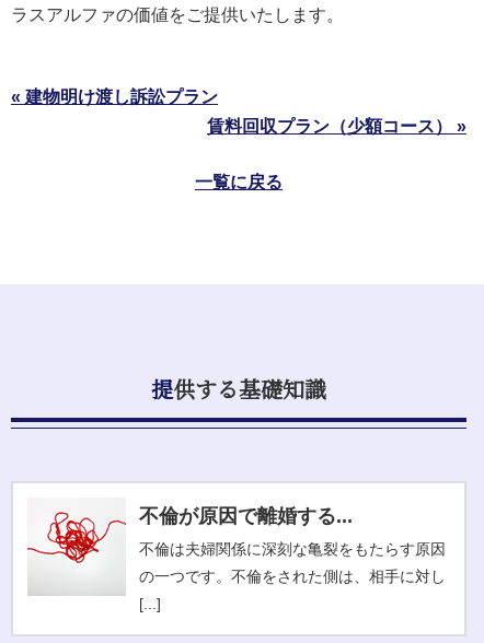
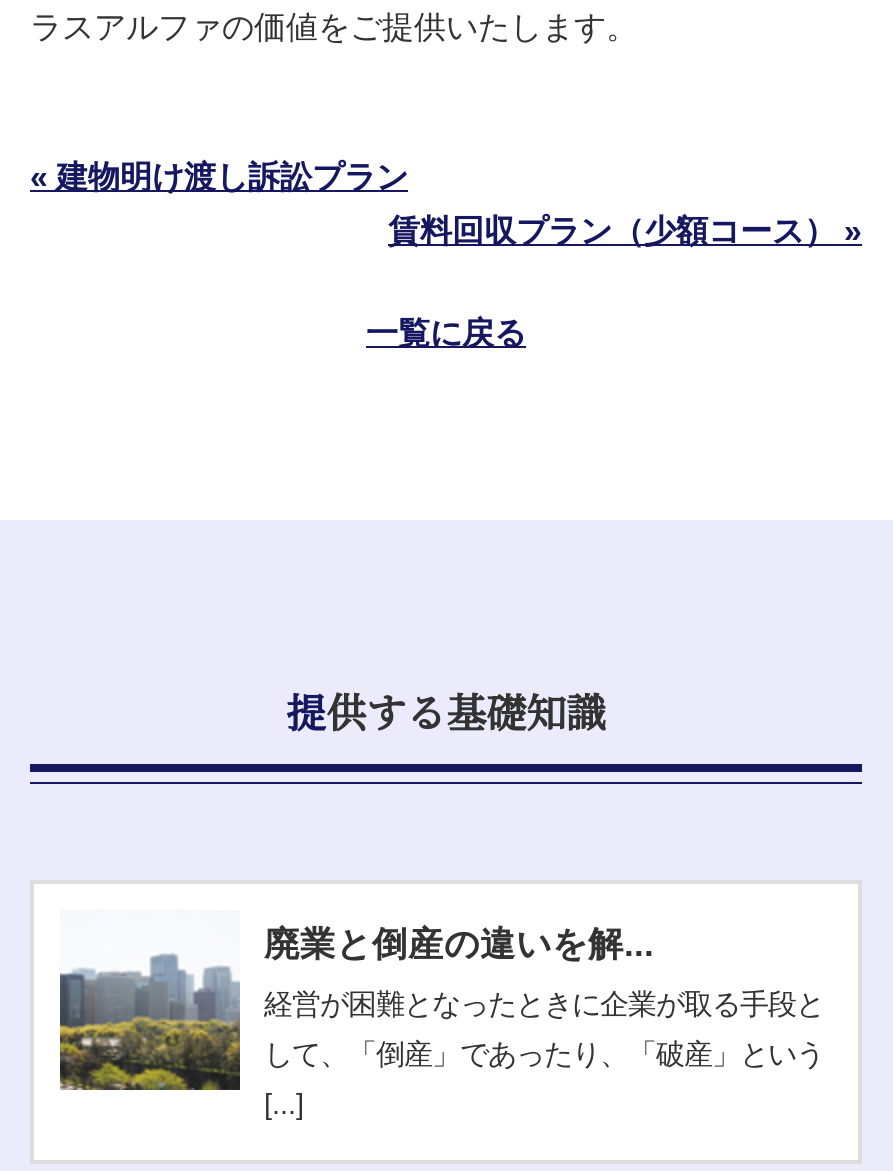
[26,505,353,596] [image] | 不倫が原因で離婚する... -> [58,924,654,1092] [image] | 廃業と倒産の違いを解...
[139,540,446,558] 不倫は夫婦関係に深刻な亀裂をもたらす原因 -> [264,988,824,1020] 経営が困難となったときに企業が取る手段と
[139,568,446,585] の一つです。不倫をされた側は、相手に対し -> [264,1038,824,1070] して、「倒産」であったり、「破産」という

